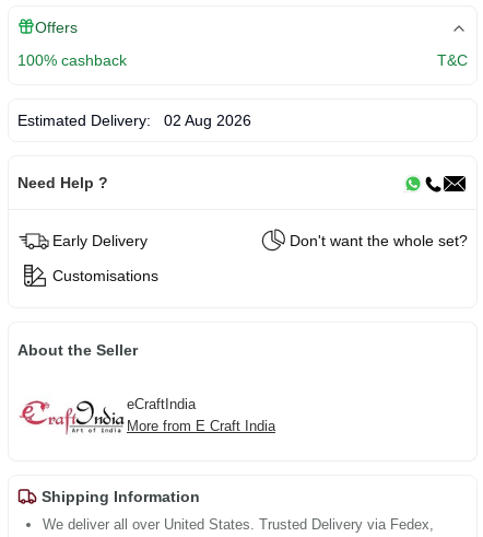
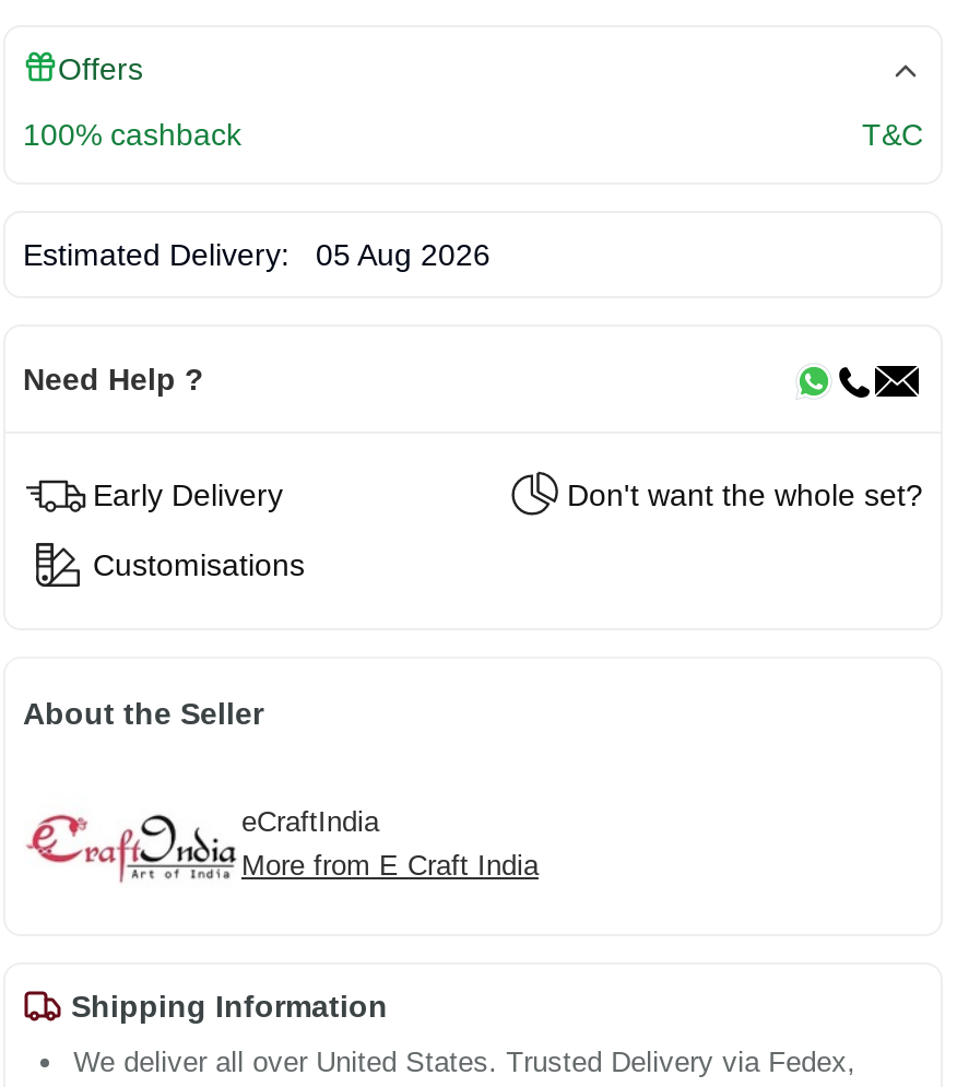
[17,111,251,129] Estimated Delivery: 02 Aug 2026 -> [23,237,491,272] Estimated Delivery: 05 Aug 2026

